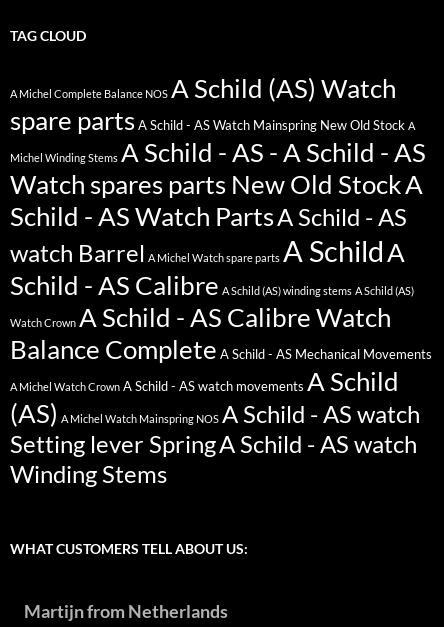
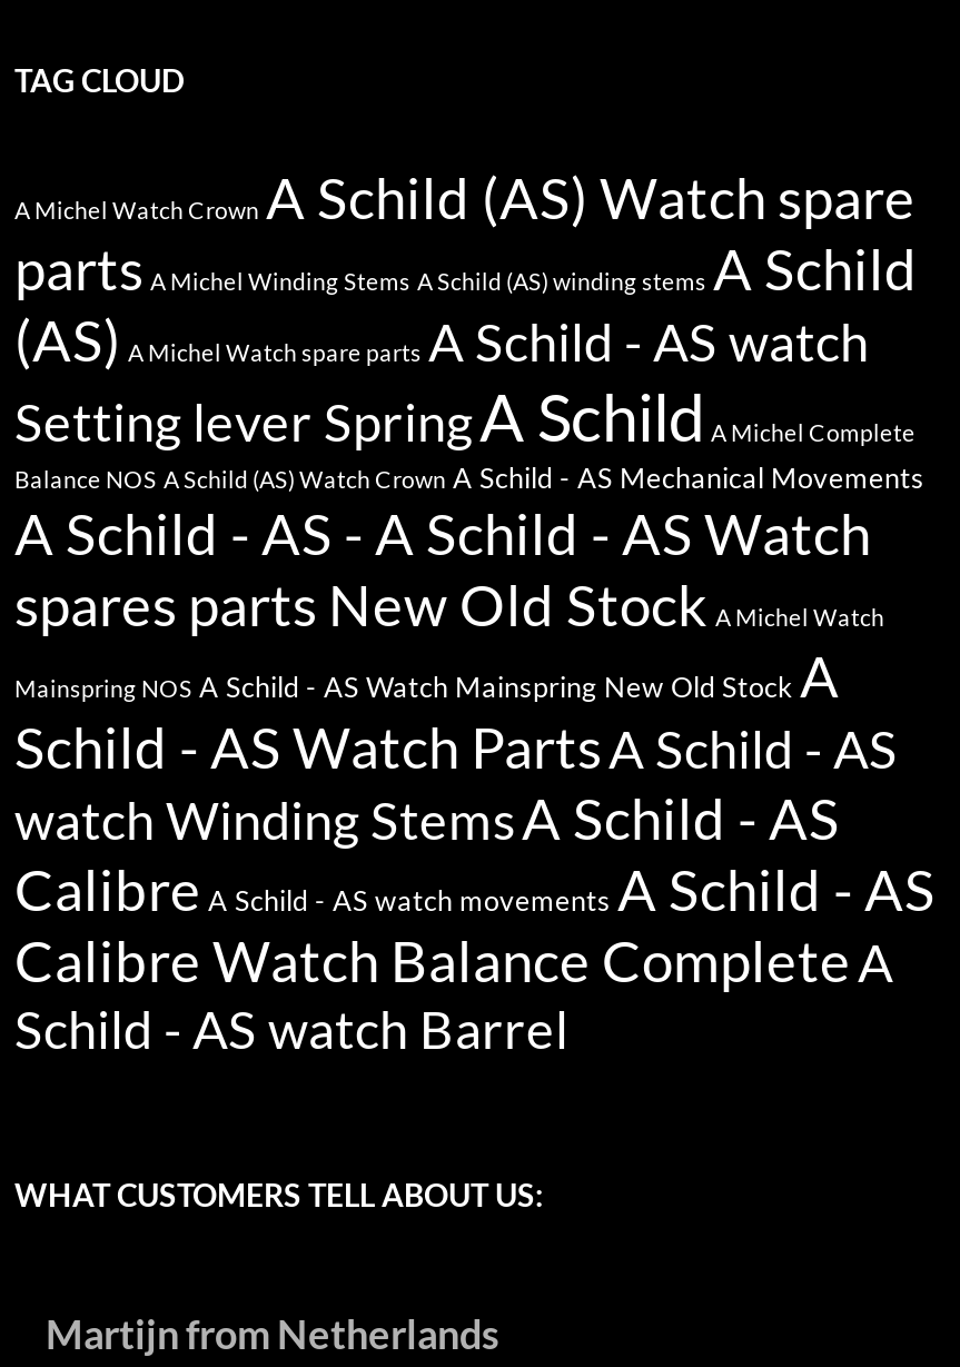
[10,73,426,199] A Michel Complete Balance NOS A Schild (AS) Watch | spare parts A Schild - AS Watch Mainspring New Old Stock A | Michel Winding Stems A Schild - AS - A Schild - AS | Watch spares parts New Old Stock A -> [14,162,924,707] A Michel Watch Crown A Schild (AS) Watch spare | parts A Michel Winding Stems A Schild (AS) winding stems A Schild | (AS) A Michel Watch spare parts A Schild - AS watch | Setting lever Spring A Schild A Michel Complete | Balance NOS A Schild (AS) Watch Crown A Schild - AS Mechanical Movements | A Schild - AS - A Schild - AS Watch | spares parts New Old Stock A Michel Watch | Mainspring NOS A Schild - AS Watch Mainspring New Old Stock A
moved [10,201,407,231] -> [14,712,898,778]: Schild - AS Watch Parts A Schild - AS
[10,233,432,488] watch Barrel A Michel Watch spare parts A Schild A | Schild - AS Calibre A Schild (AS) winding stems A Schild (AS) | Watch Crown A Schild - AS Calibre Watch | Balance Complete A Schild - AS Mechanical Movements | A Michel Watch Crown A Schild - AS watch movements A Schild | (AS) A Michel Watch Mainspring NOS A Schild - AS watch | Setting lever Spring A Schild - AS watch | Winding Stems -> [14,783,936,1059] watch Winding Stems A Schild - AS | Calibre A Schild - AS watch movements A Schild - AS | Calibre Watch Balance Complete A | Schild - AS watch Barrel

